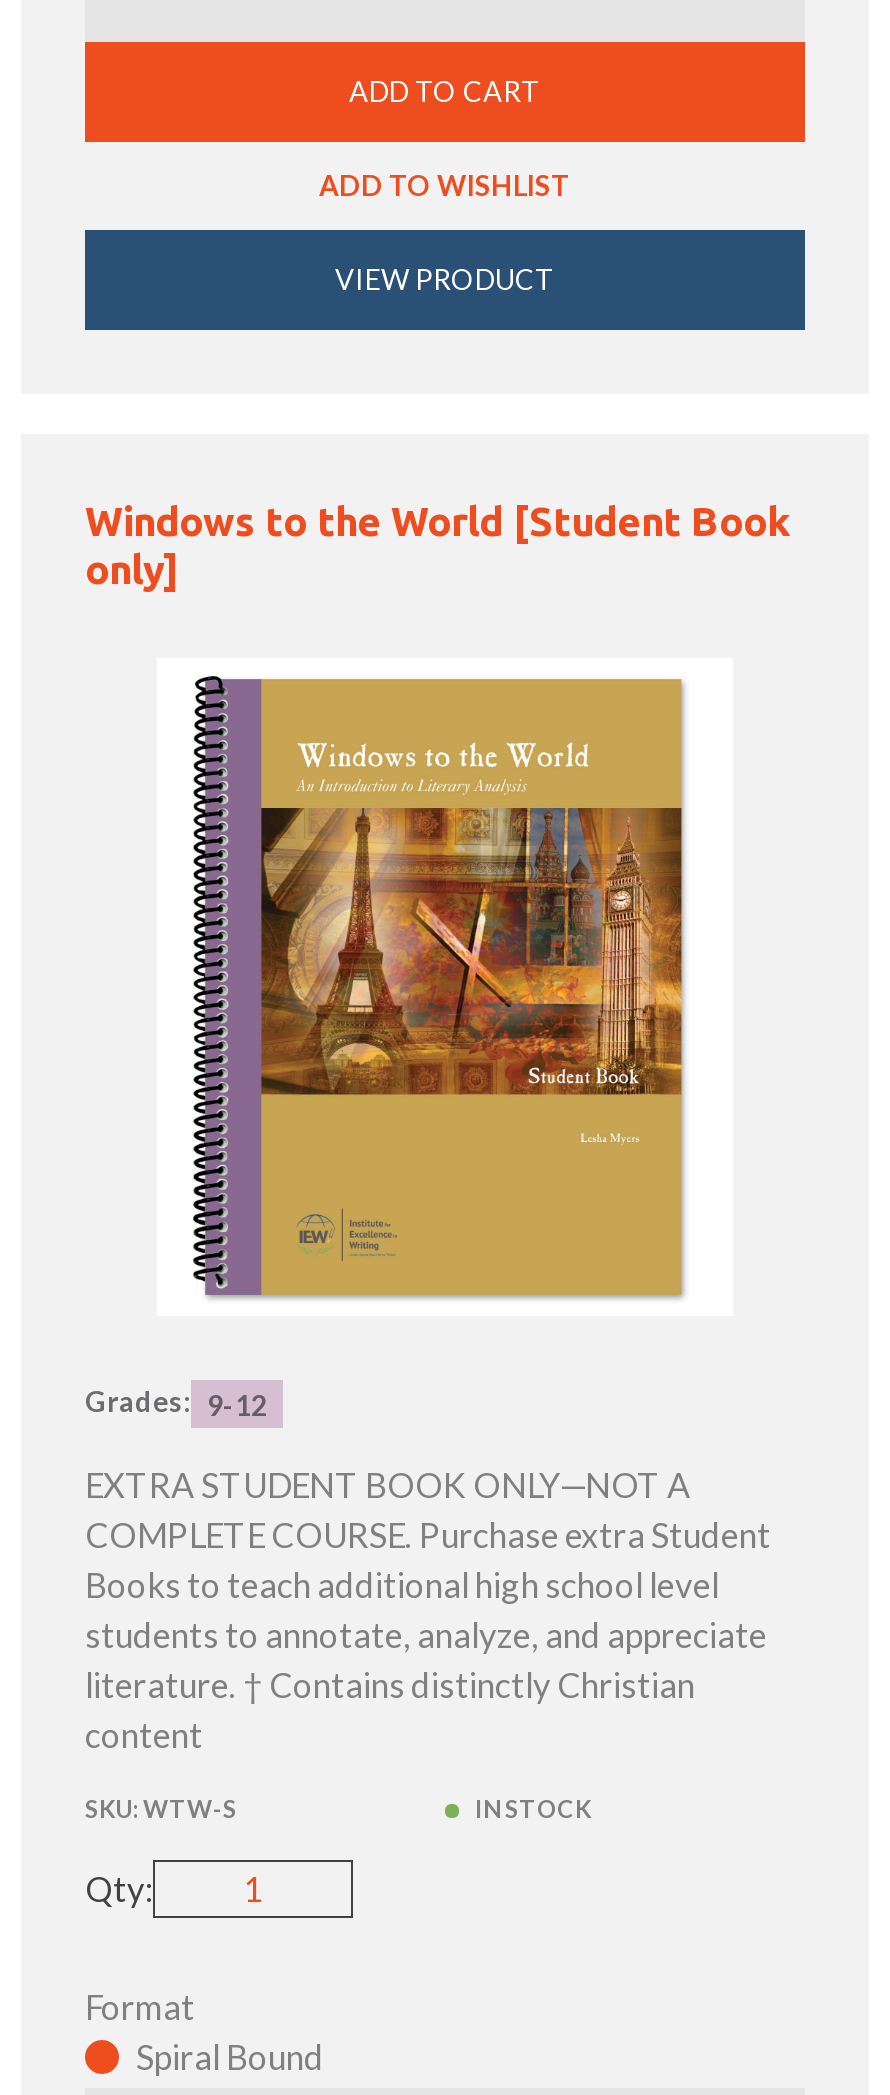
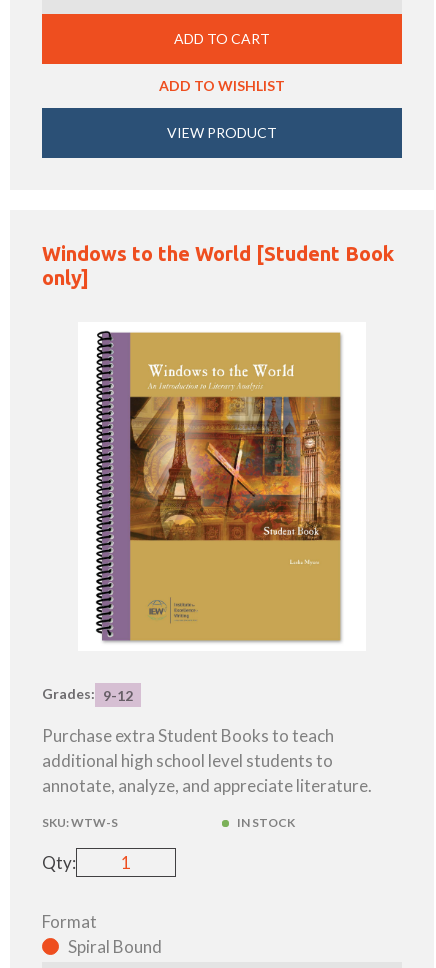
[85,1464,771,1756] EXTRA STUDENT BOOK ONLY—NOT A | COMPLETE COURSE. Purchase extra Student | Books to teach additional high school level | students to annotate, analyze, and appreciate | literature. † Contains distinctly Christian | content -> [42,725,372,796] Purchase extra Student Books to teach | additional high school level students to | annotate, analyze, and appreciate literature.

